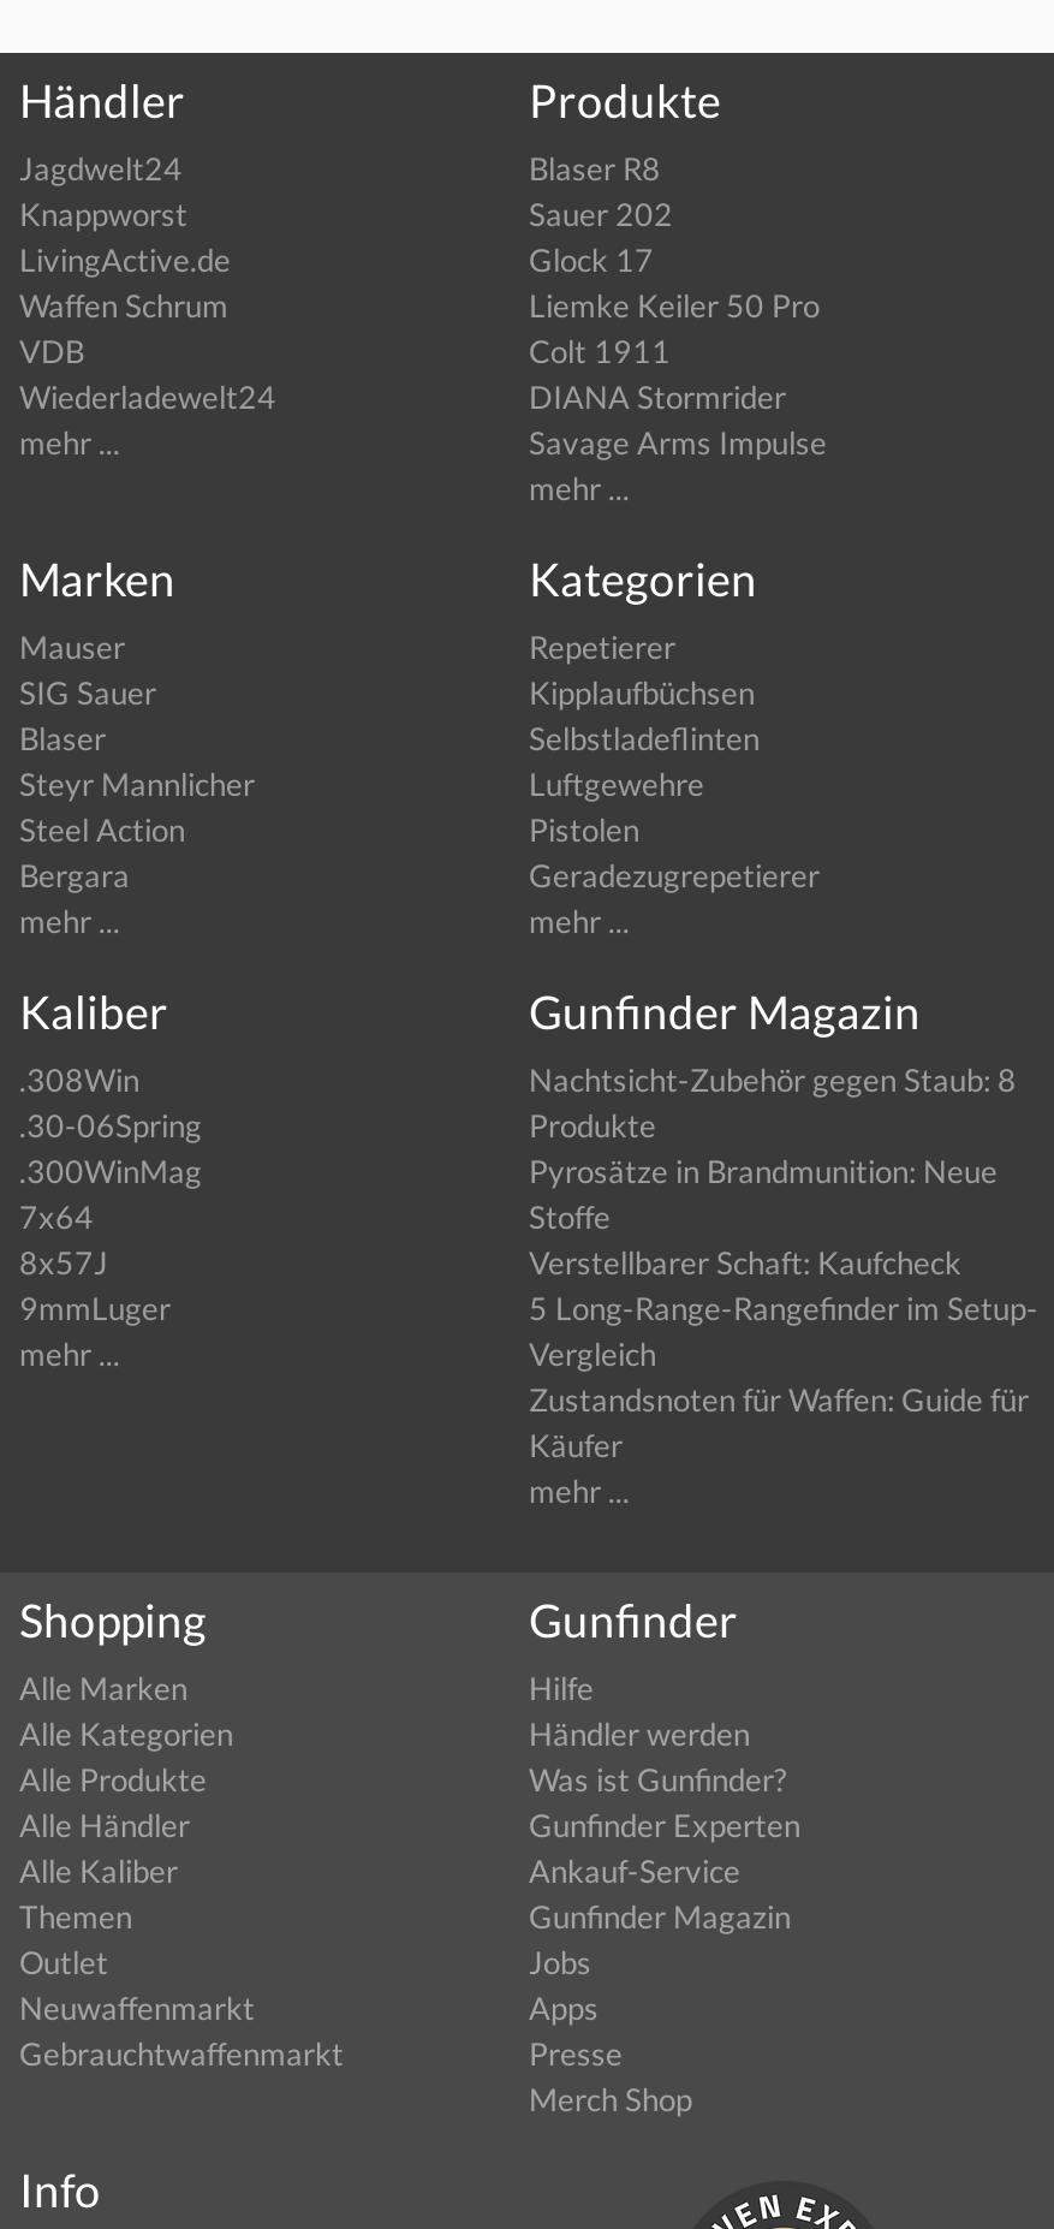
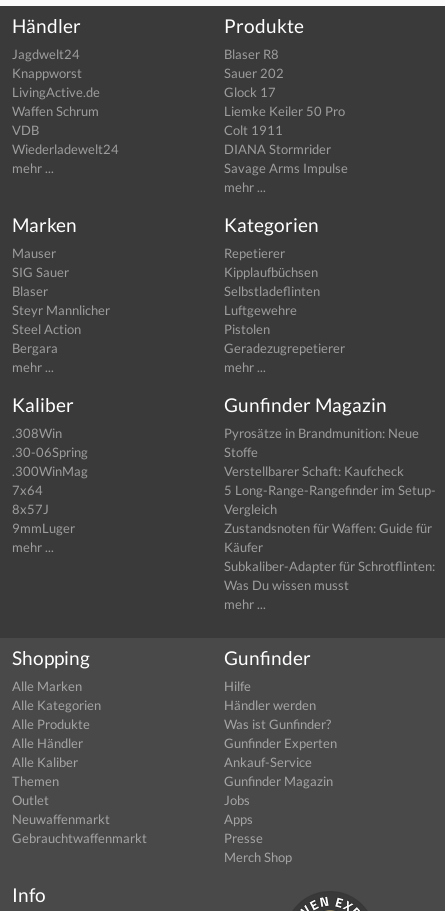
[529,1061,1017,1145] Nachtsicht-Zubehör gegen Staub: 8 | Produkte -> none
moved [529,1152,1038,1465] -> [224,425,436,555]: Pyrosätze in Brandmunition: Neue | Stoffe | Verstellbarer Schaft: Kaufcheck | 5 Long-Range-Rangefinder im Setup- | Vergleich | Zustandsnoten für Waffen: Guide für | Käufer
none -> [224,558,435,593] Subkaliber-Adapter für Schrotflinten: | Was Du wissen musst

